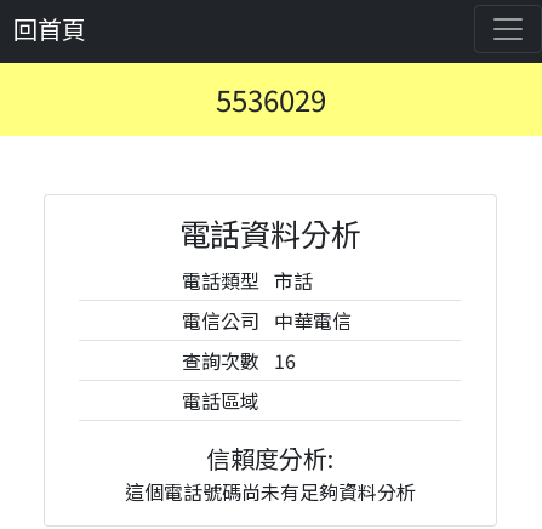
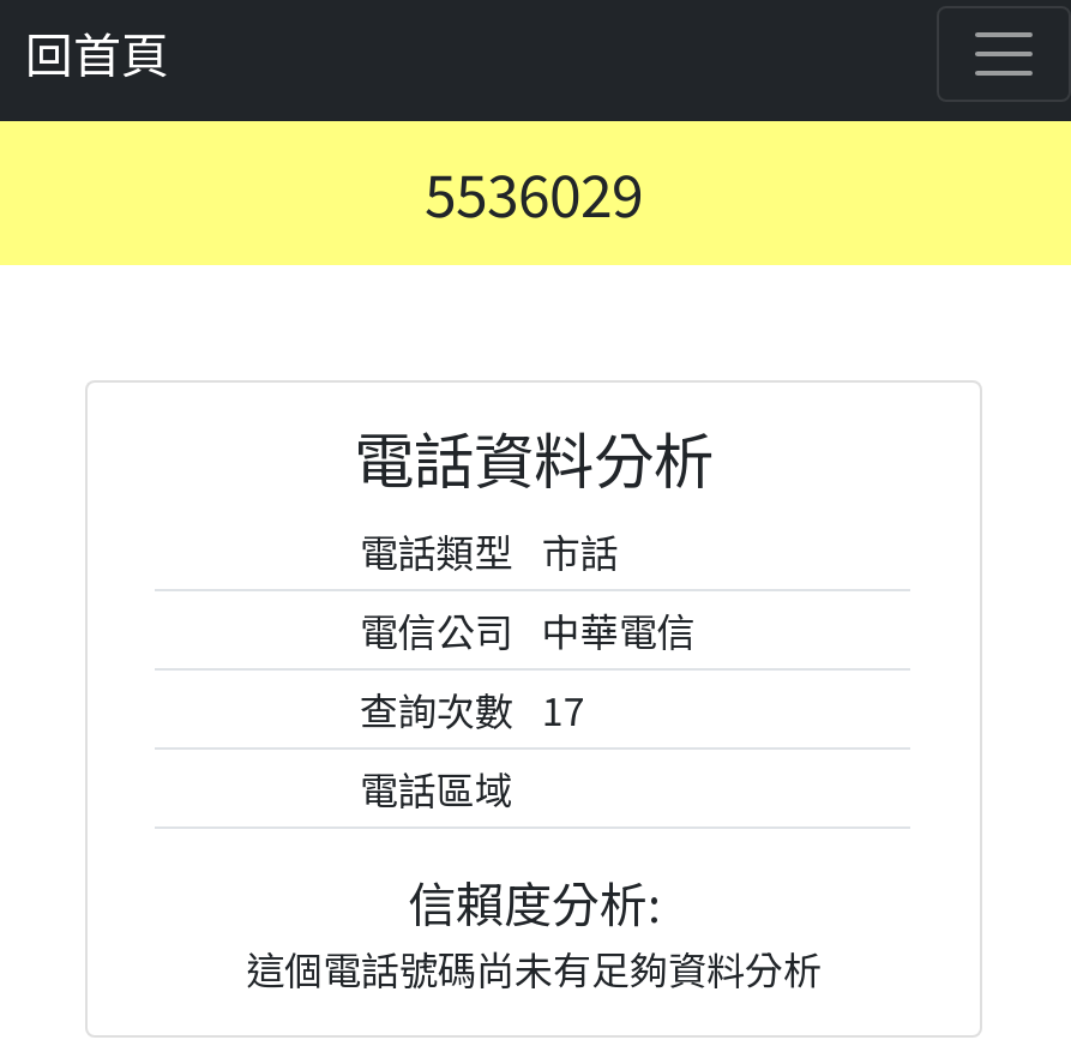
[182,346,296,375] 查詢次數 16 -> [359,680,585,738] 查詢次數 17

